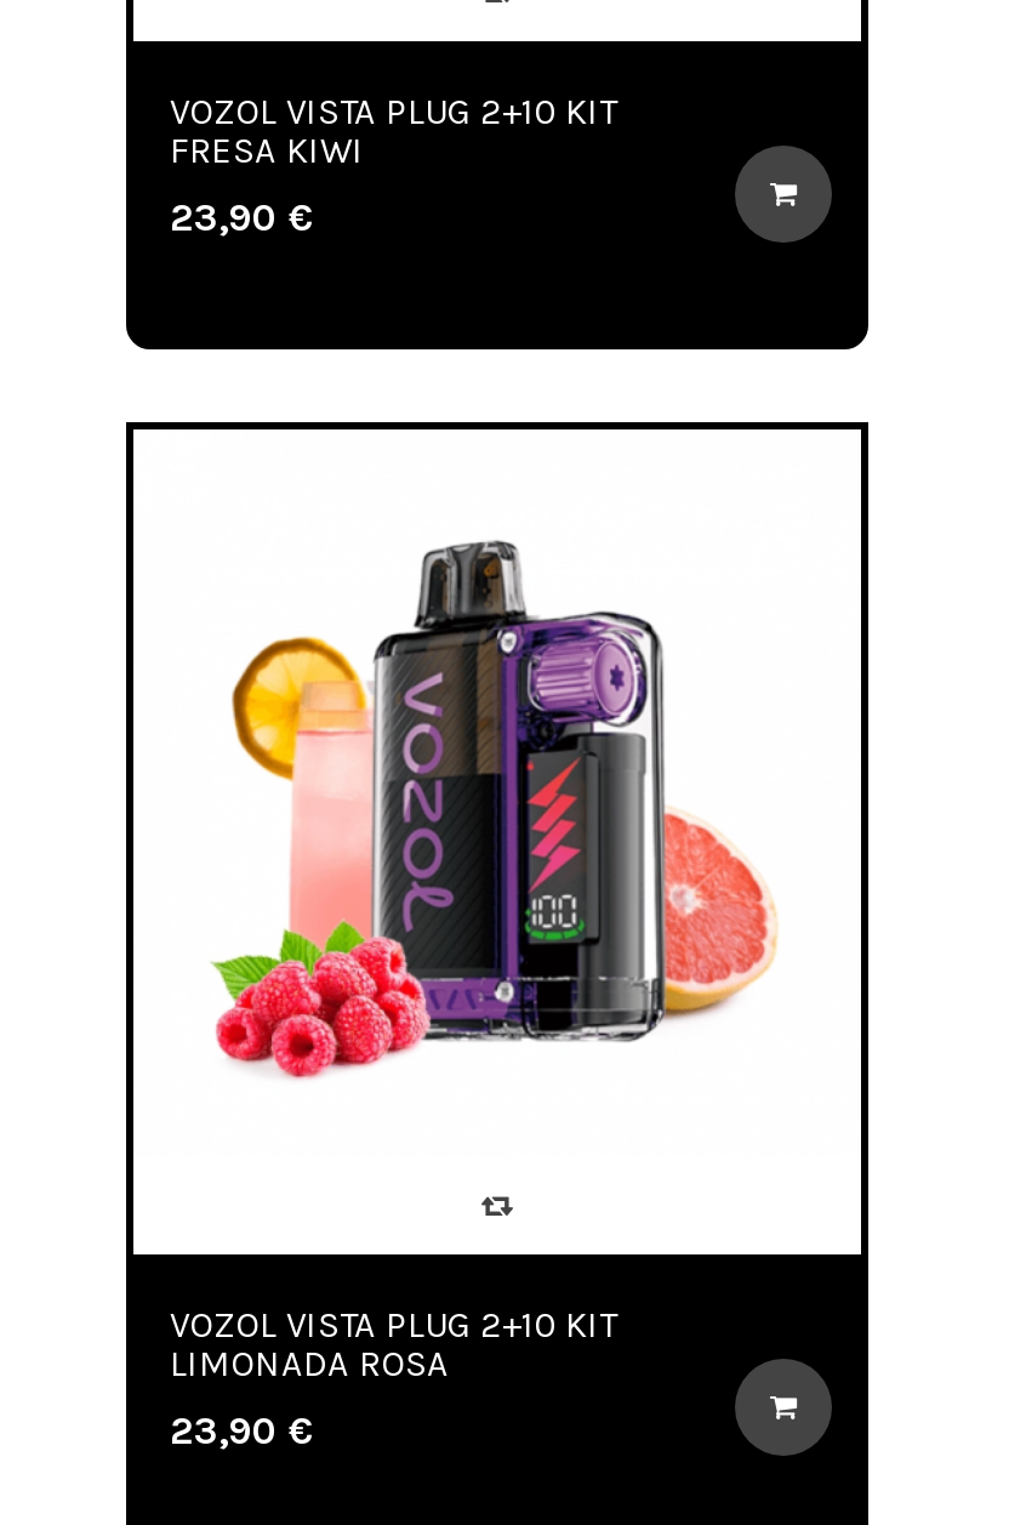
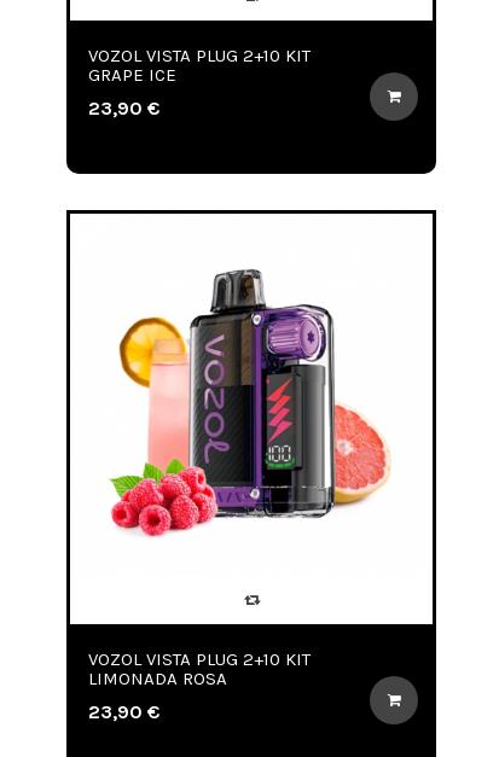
[170,129,364,172] FRESA KIWI -> [88,64,176,86] GRAPE ICE

